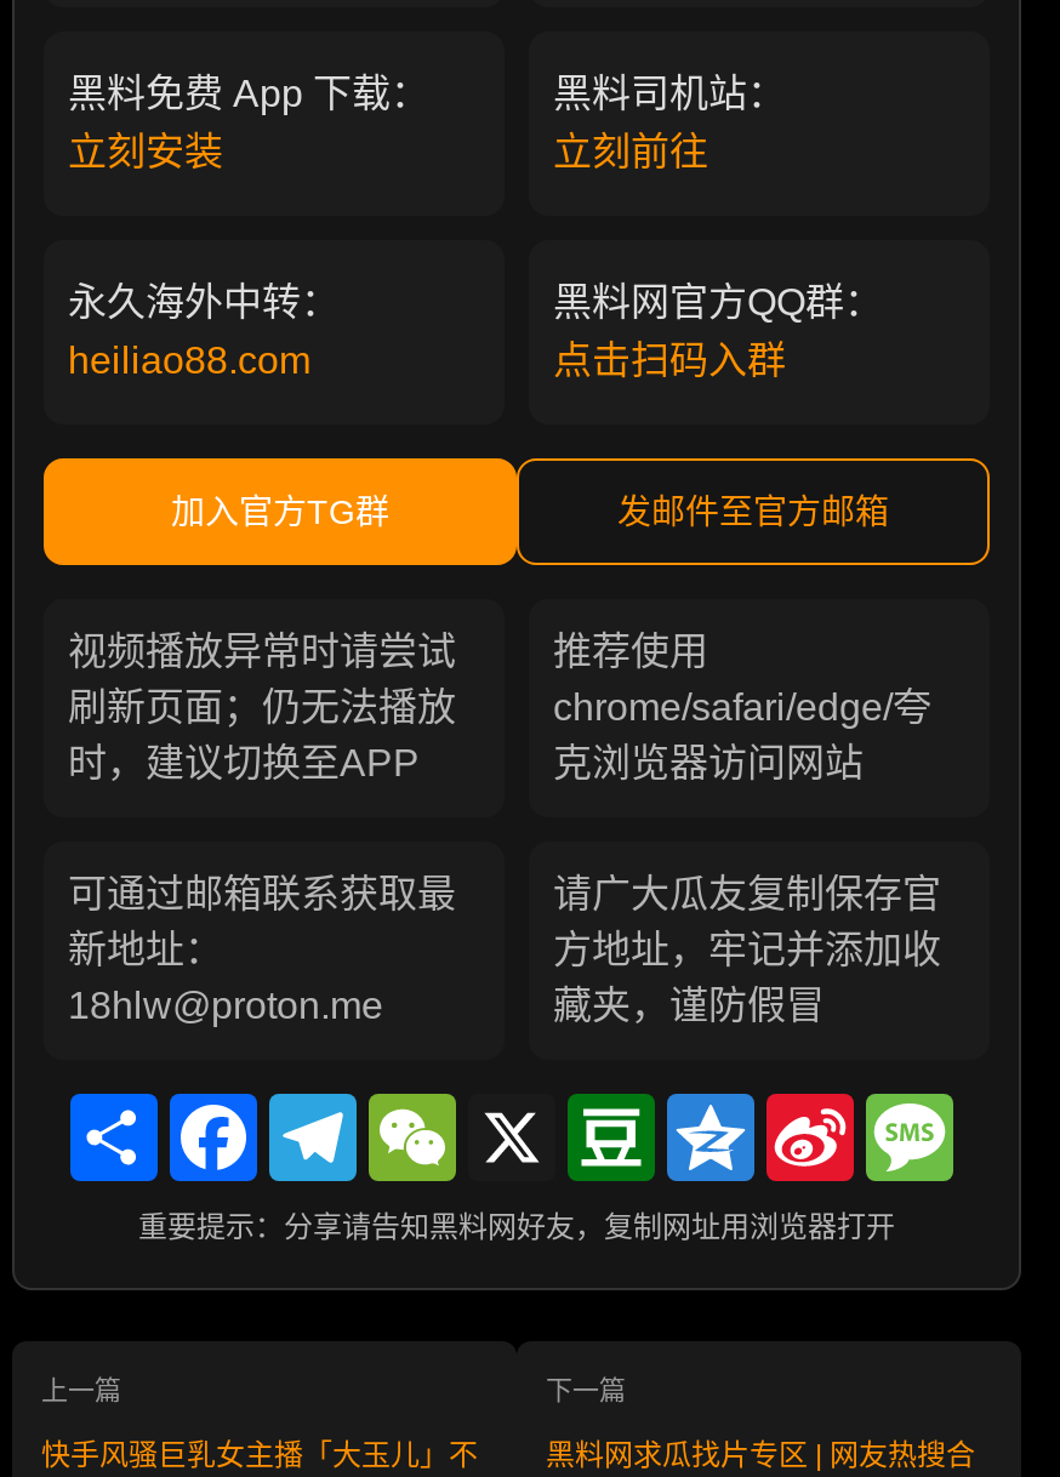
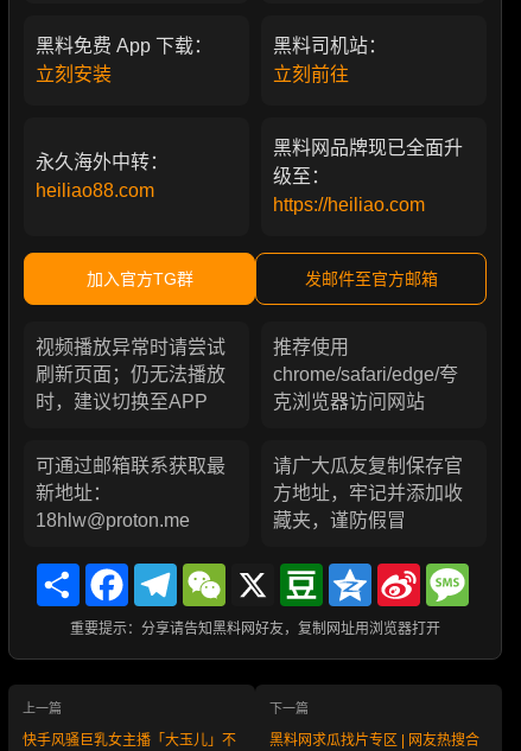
[553,281,883,381] 黑料网官方QQ群： | 点击扫码入群 -> [273,138,463,215] 黑料网品牌现已全面升 | 级至： | https://heiliao.com

